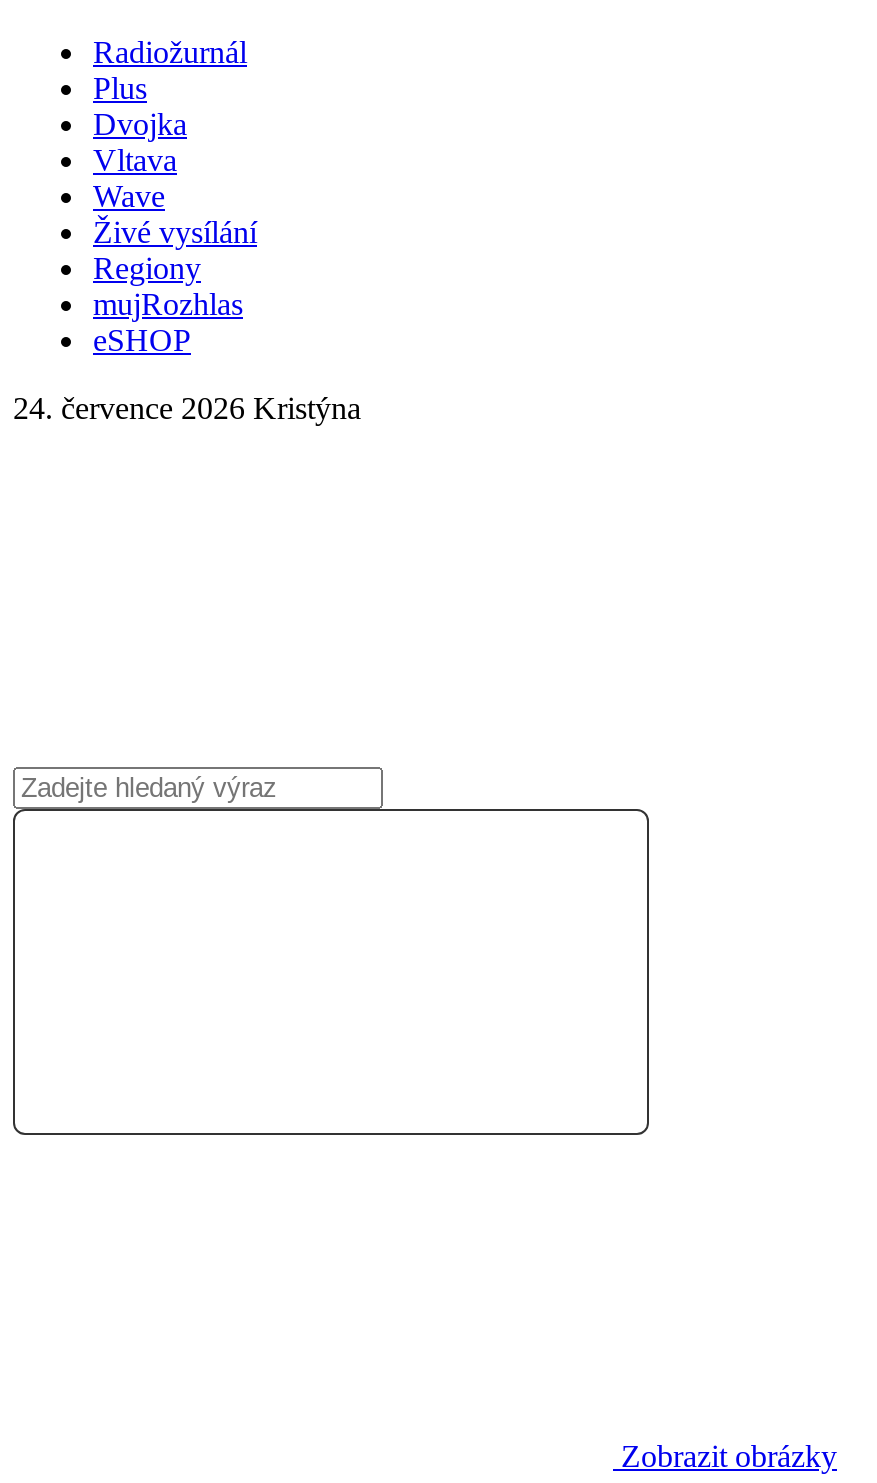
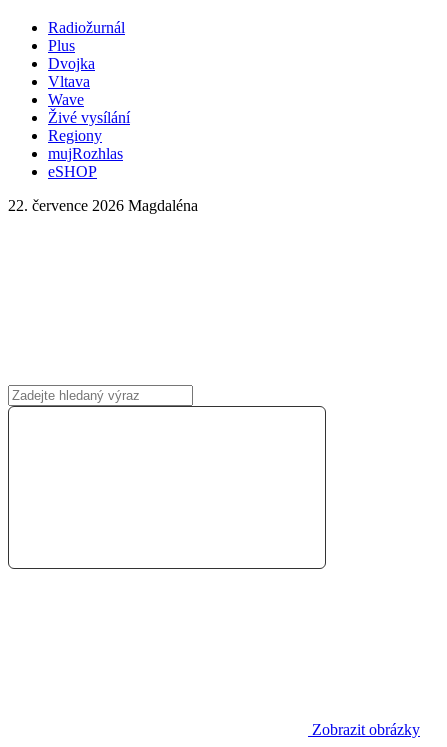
[13,391,361,425] 24. července 2026 Kristýna -> [8,197,198,214] 22. července 2026 Magdaléna

